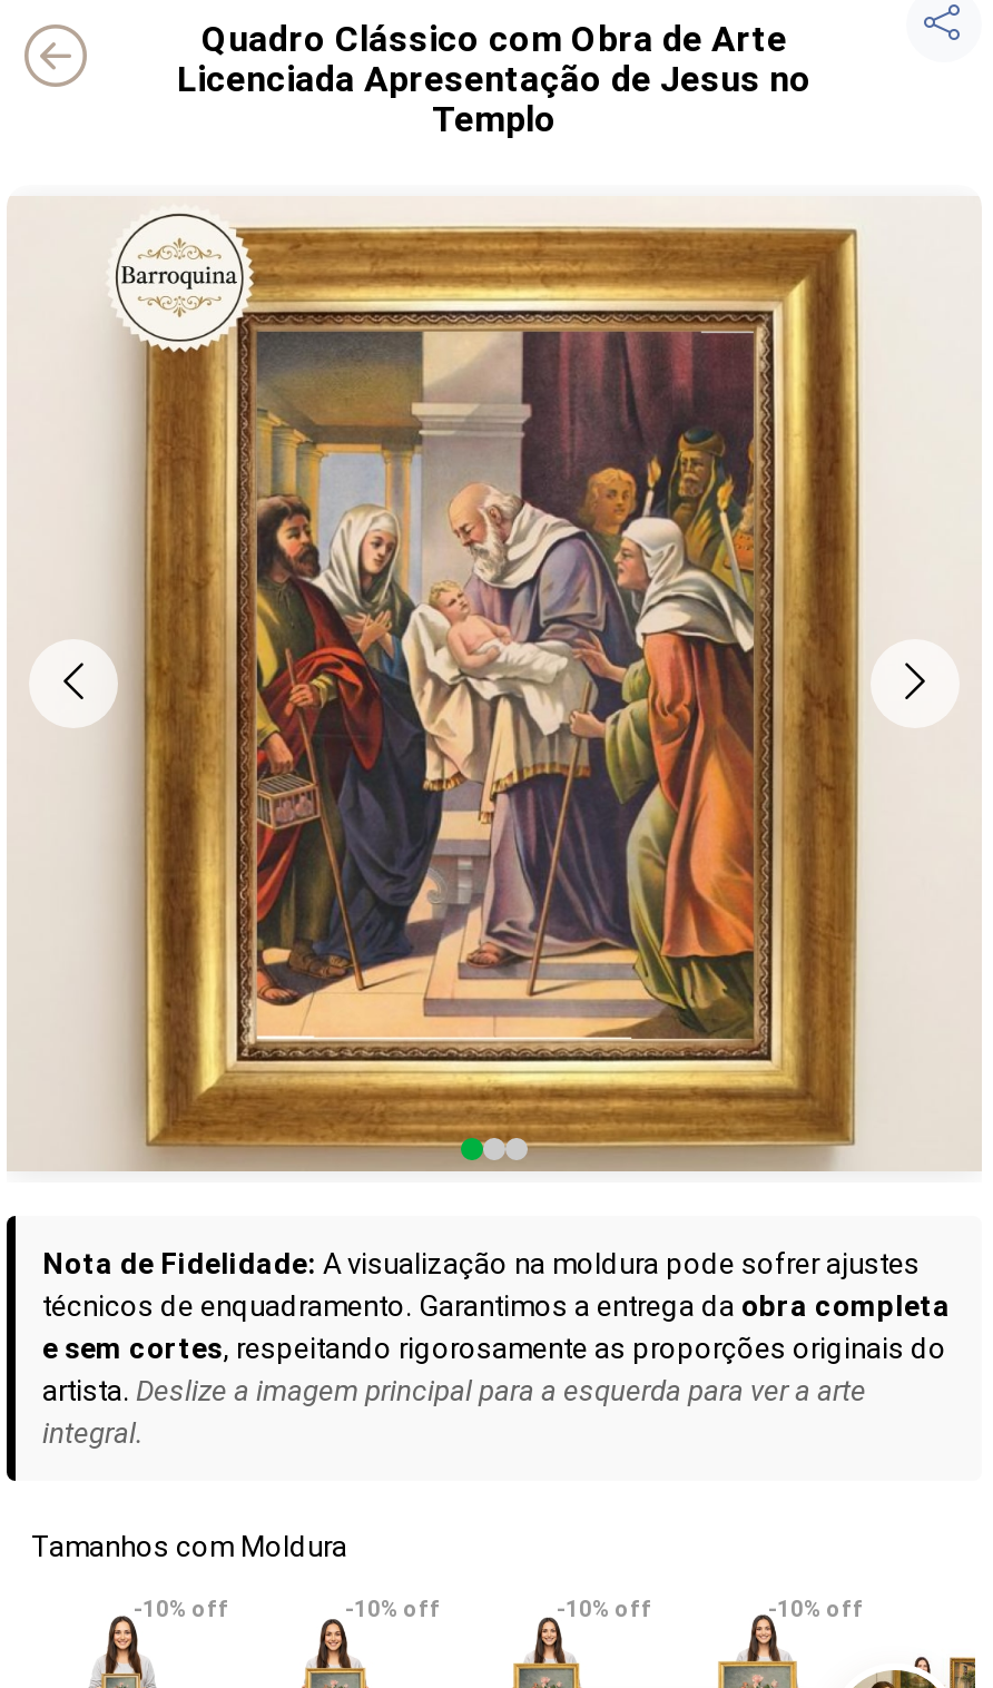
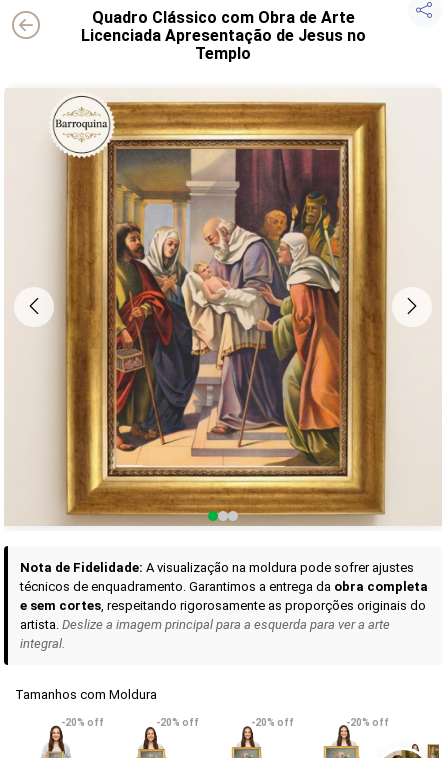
[134,1597,229,1621] -10% off -> [61,717,104,728] -20% off
[345,1597,441,1621] -10% off -> [156,717,199,728] -20% off
[557,1597,652,1621] -10% off -> [251,717,294,728] -20% off
[768,1597,864,1621] -10% off -> [346,717,389,728] -20% off

